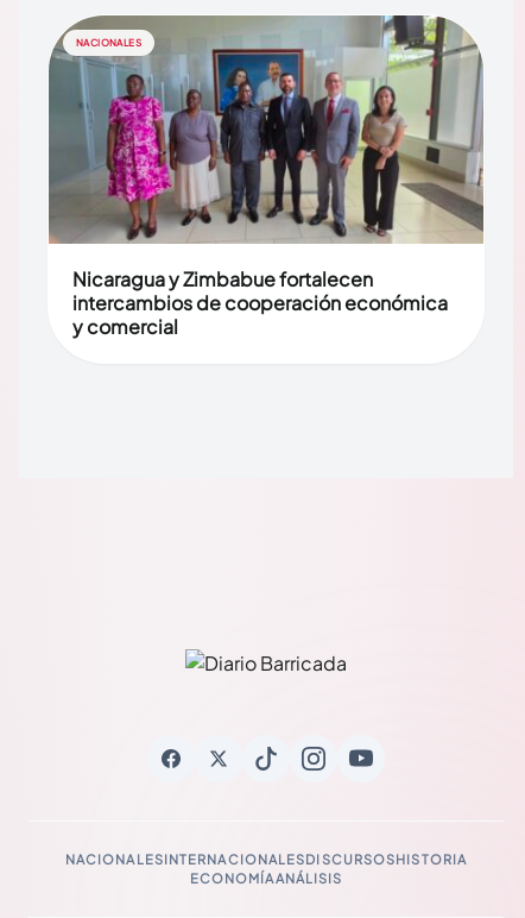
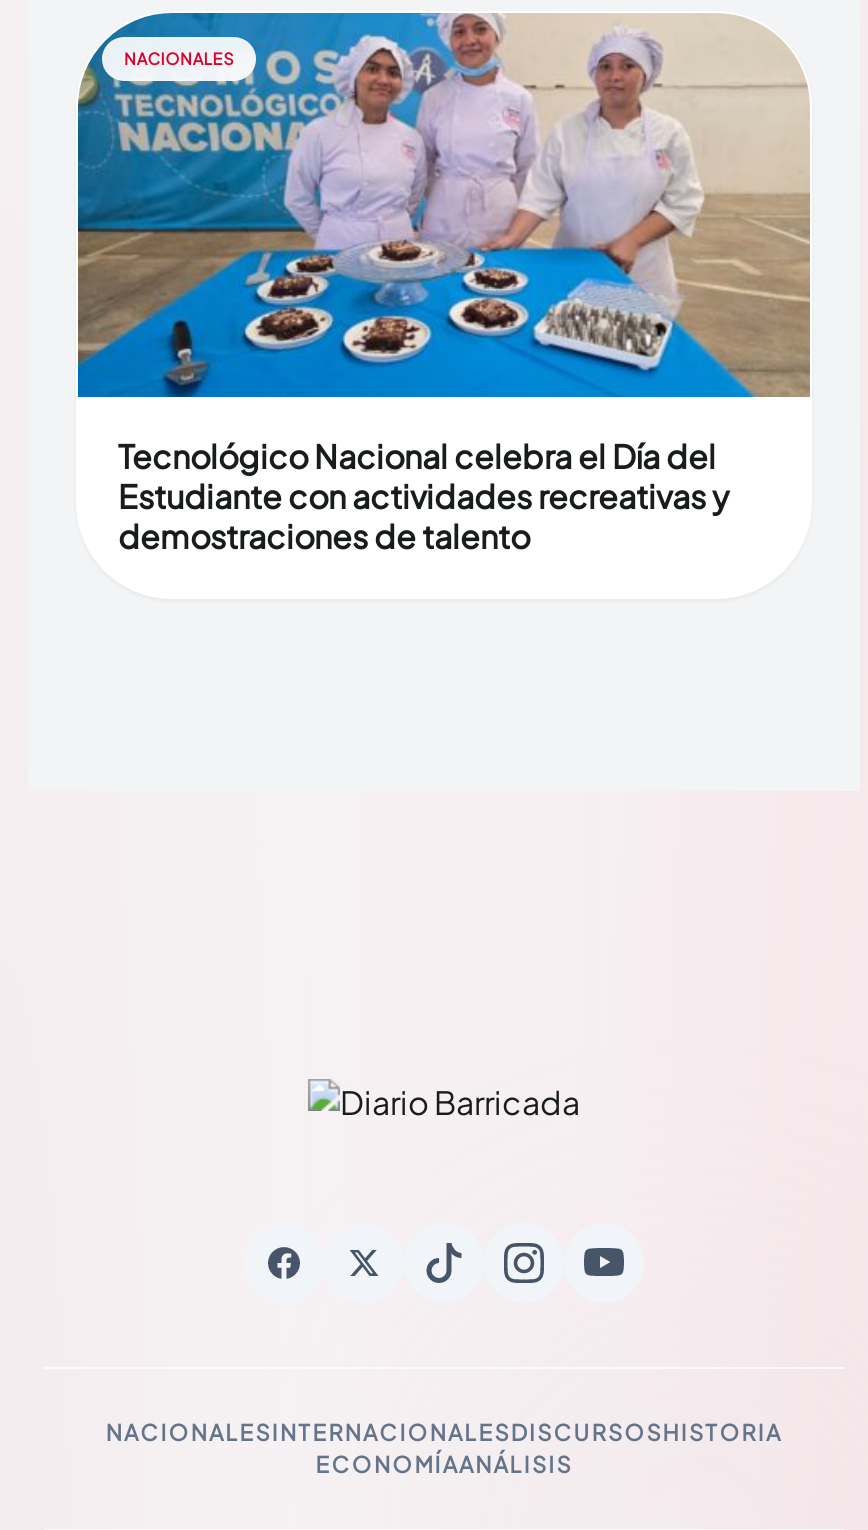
[48,14,483,339] [image] | Nicaragua y Zimbabue fortalecen | intercambios de cooperación económica | y comercial -> [76,12,810,557] [image] | Tecnológico Nacional celebra el Día del | Estudiante con actividades recreativas y | demostraciones de talento

